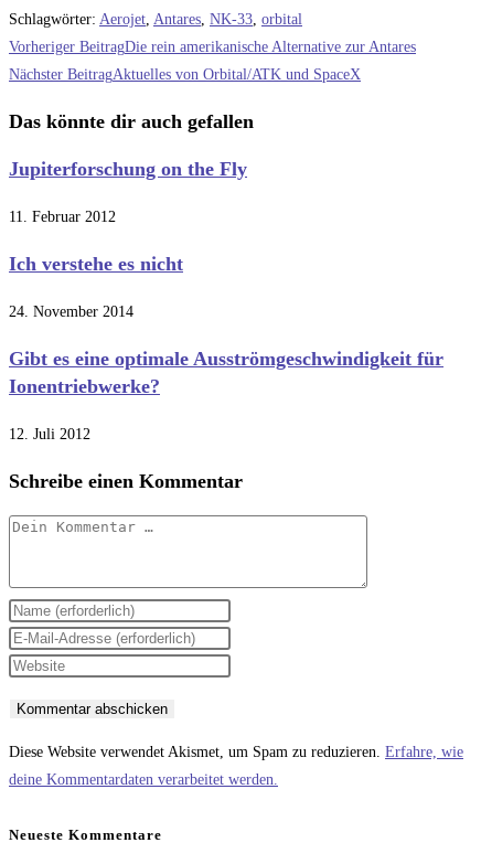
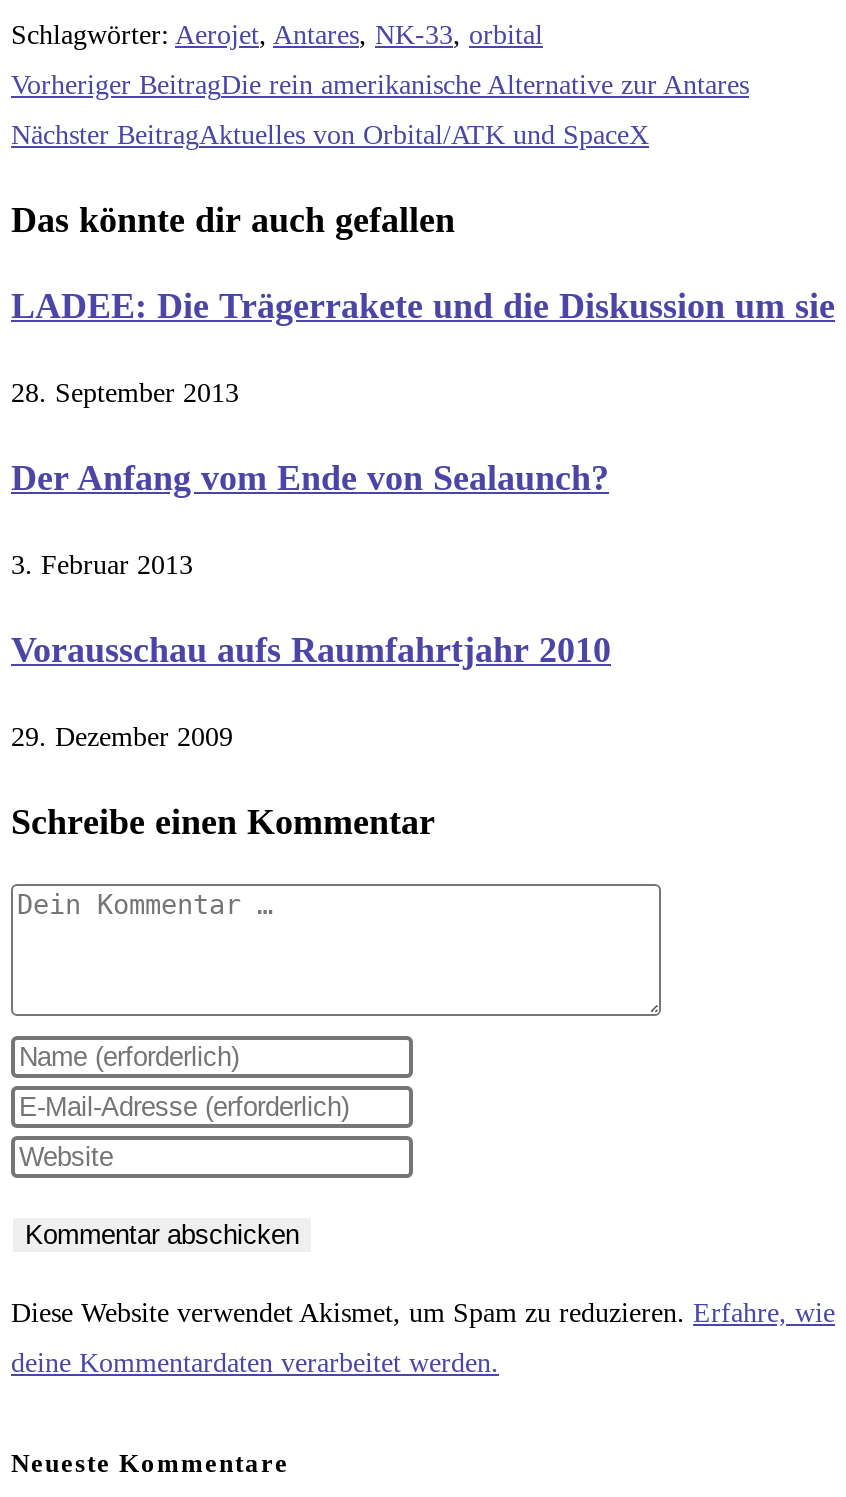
[9,158,247,180] Jupiterforschung on the Fly -> [11,286,835,326] LADEE: Die Trägerrakete und die Diskussion um sie
[9,208,116,225] 11. Februar 2012 -> [11,378,239,408] 28. September 2013
[9,253,183,275] Ich verstehe es nicht -> [11,458,609,498] Der Anfang vom Ende von Sealaunch?
[9,303,133,320] 24. November 2014 -> [11,550,193,580] 3. Februar 2013
[9,347,443,397] Gibt es eine optimale Ausströmgeschwindigkeit für | Ionentriebwerke? -> [11,630,611,670] Vorausschau aufs Raumfahrtjahr 2010
[9,426,90,442] 12. Juli 2012 -> [11,722,233,752] 29. Dezember 2009

